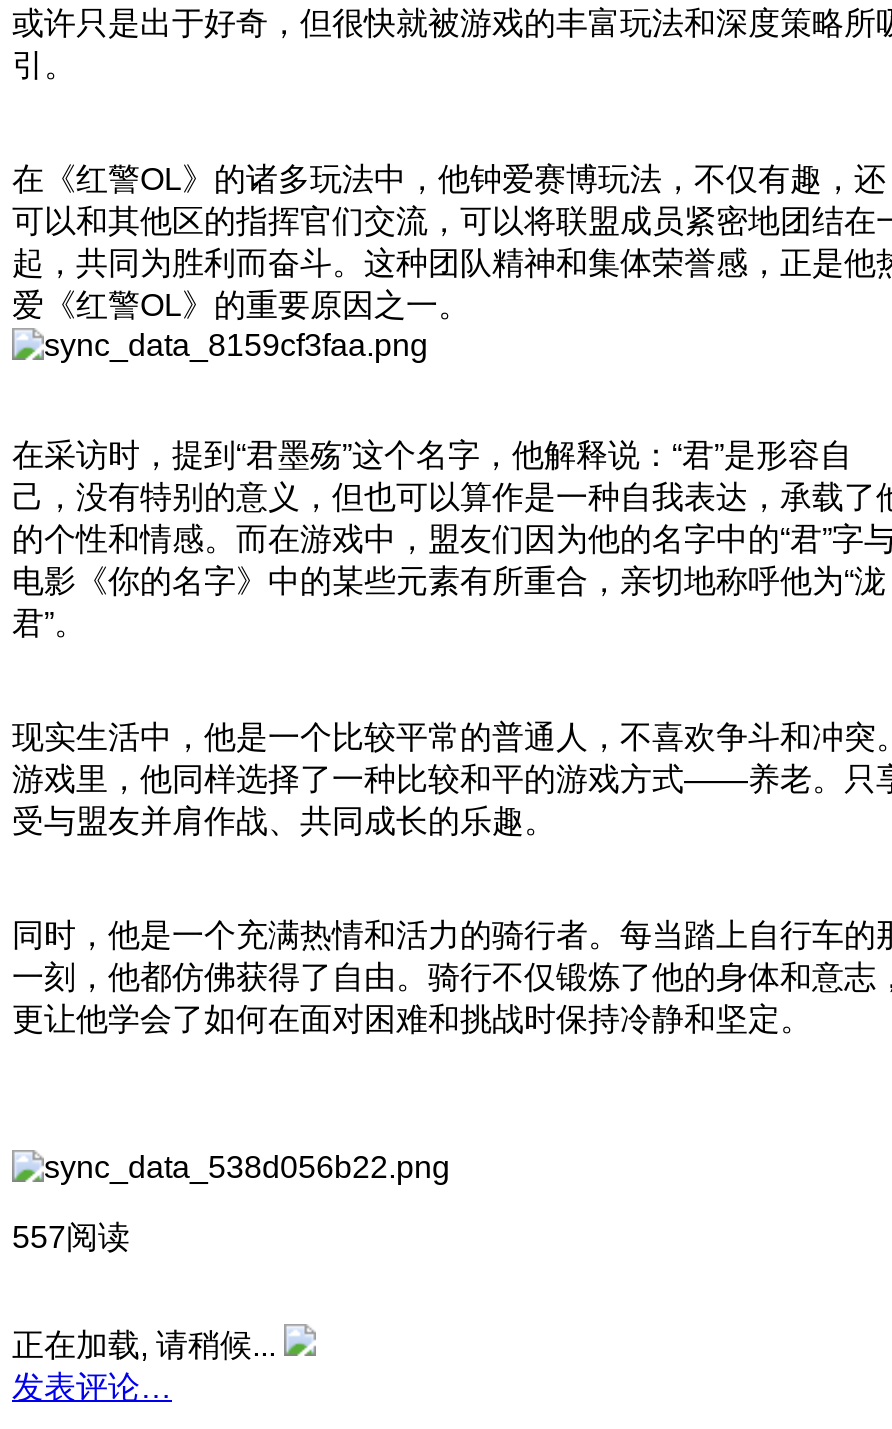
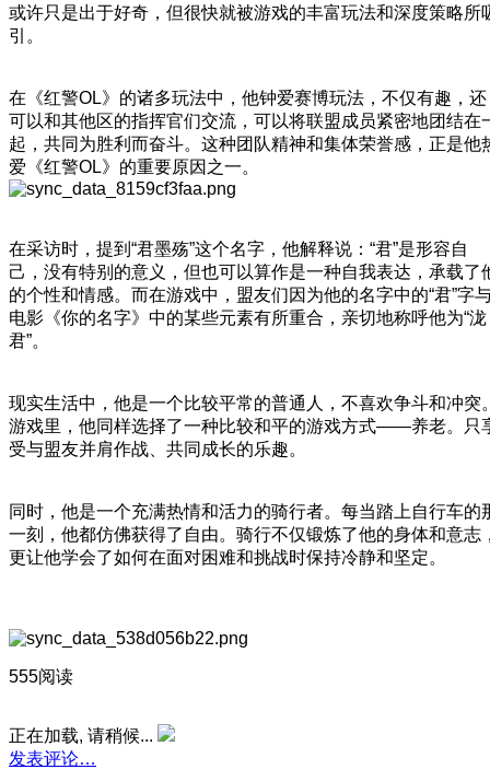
[12,1220,130,1254] 557阅读 -> [9,667,73,686] 555阅读

